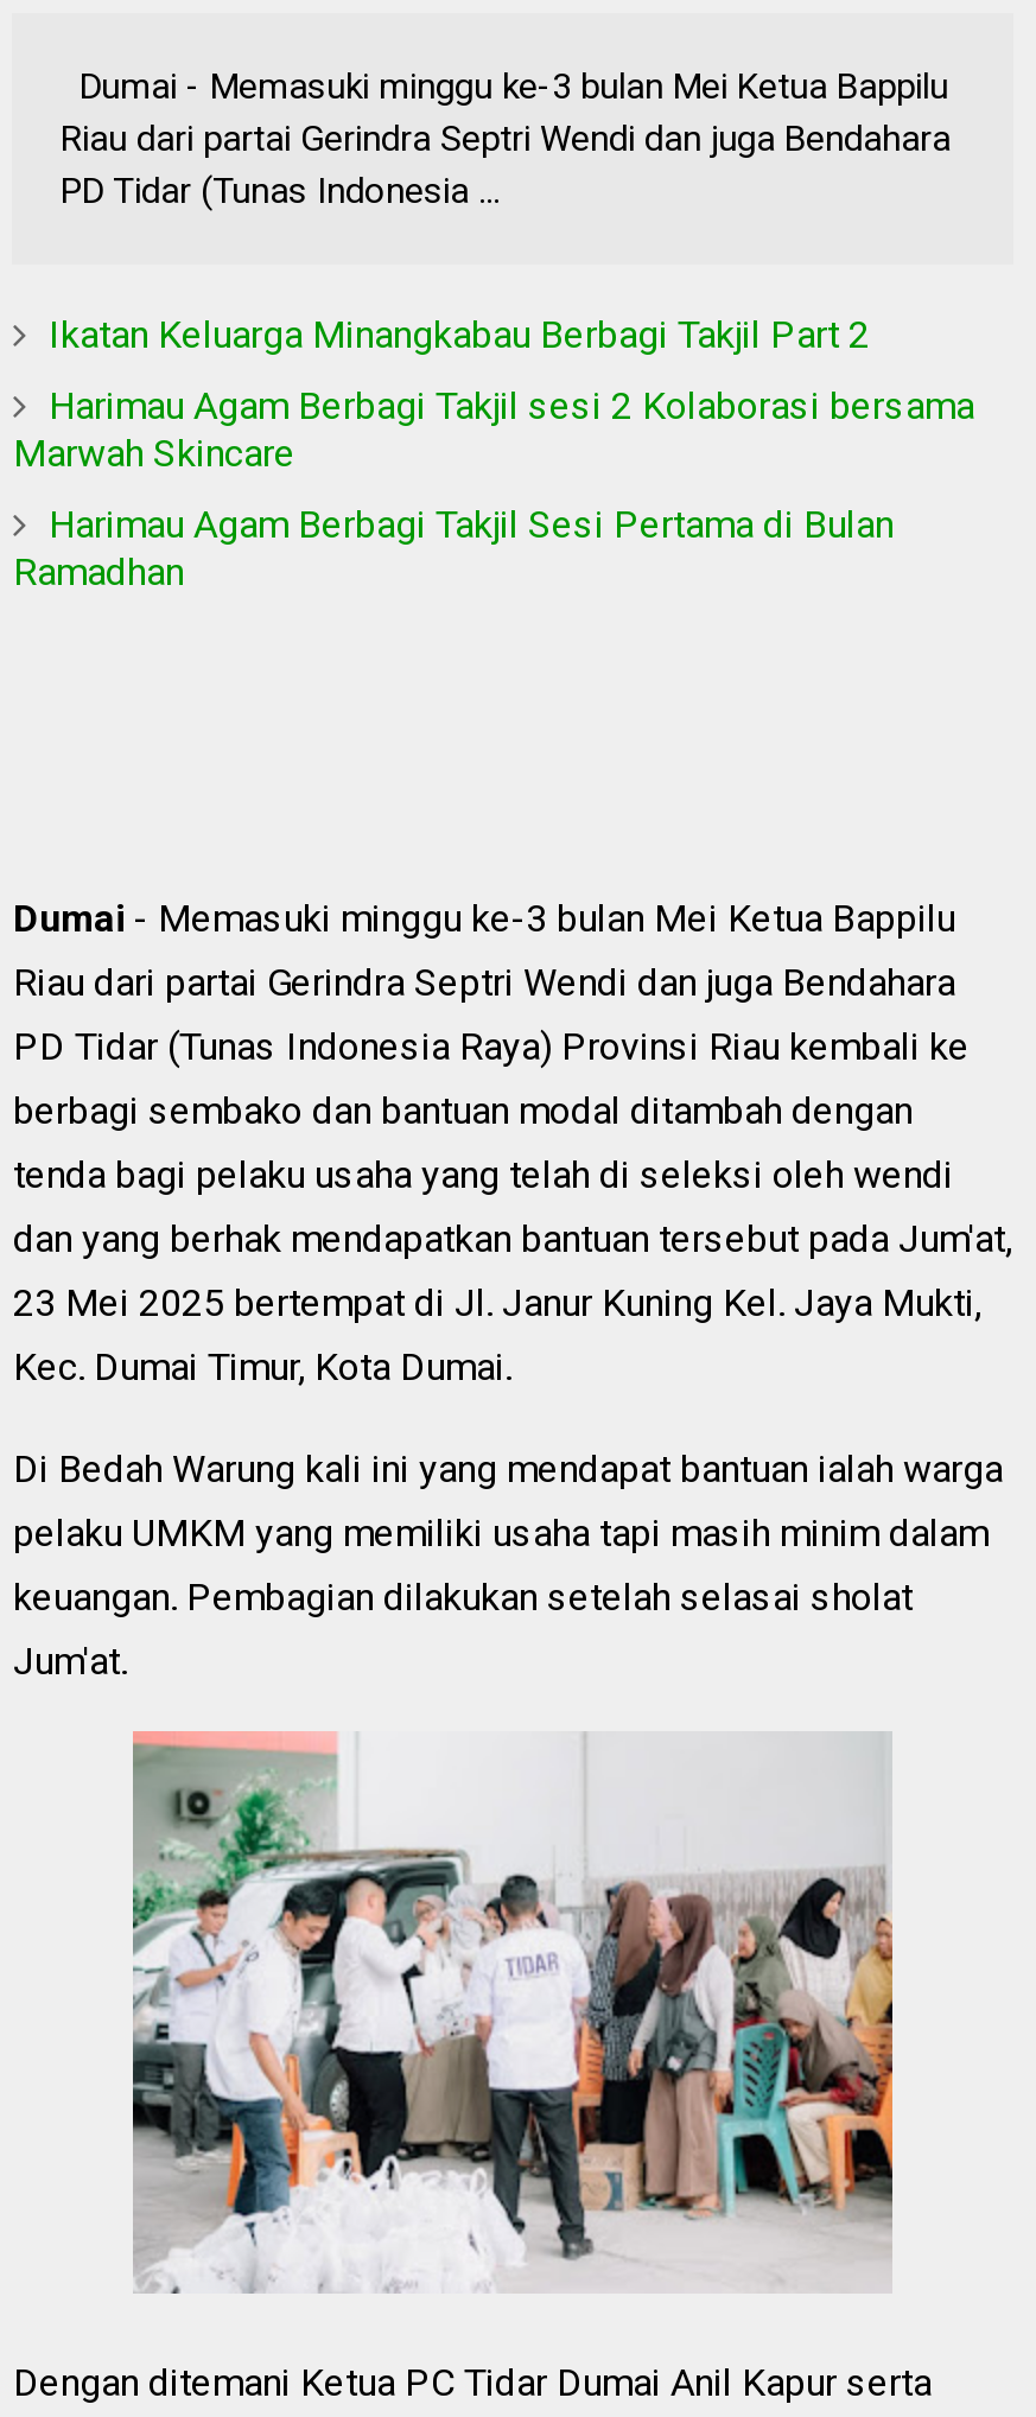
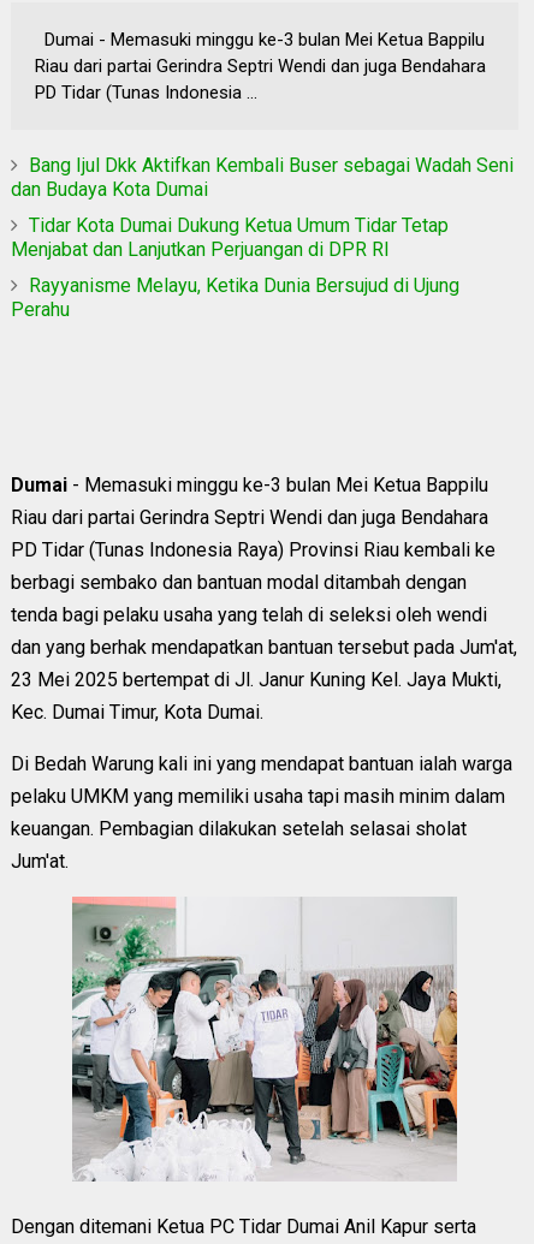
[48,313,870,358] Ikatan Keluarga Minangkabau Berbagi Takjil Part 2 -> [11,154,514,201] Bang Ijul Dkk Aktifkan Kembali Buser sebagai Wadah Seni | dan Budaya Kota Dumai
[13,384,974,477] Harimau Agam Berbagi Takjil sesi 2 Kolaborasi bersama | Marwah Skincare -> [11,214,449,261] Tidar Kota Dumai Dukung Ketua Umum Tidar Tetap | Menjabat dan Lanjutkan Perjuangan di DPR RI
[13,503,893,595] Harimau Agam Berbagi Takjil Sesi Pertama di Bulan | Ramadhan -> [11,274,460,321] Rayyanisme Melayu, Ketika Dunia Bersujud di Ujung | Perahu

